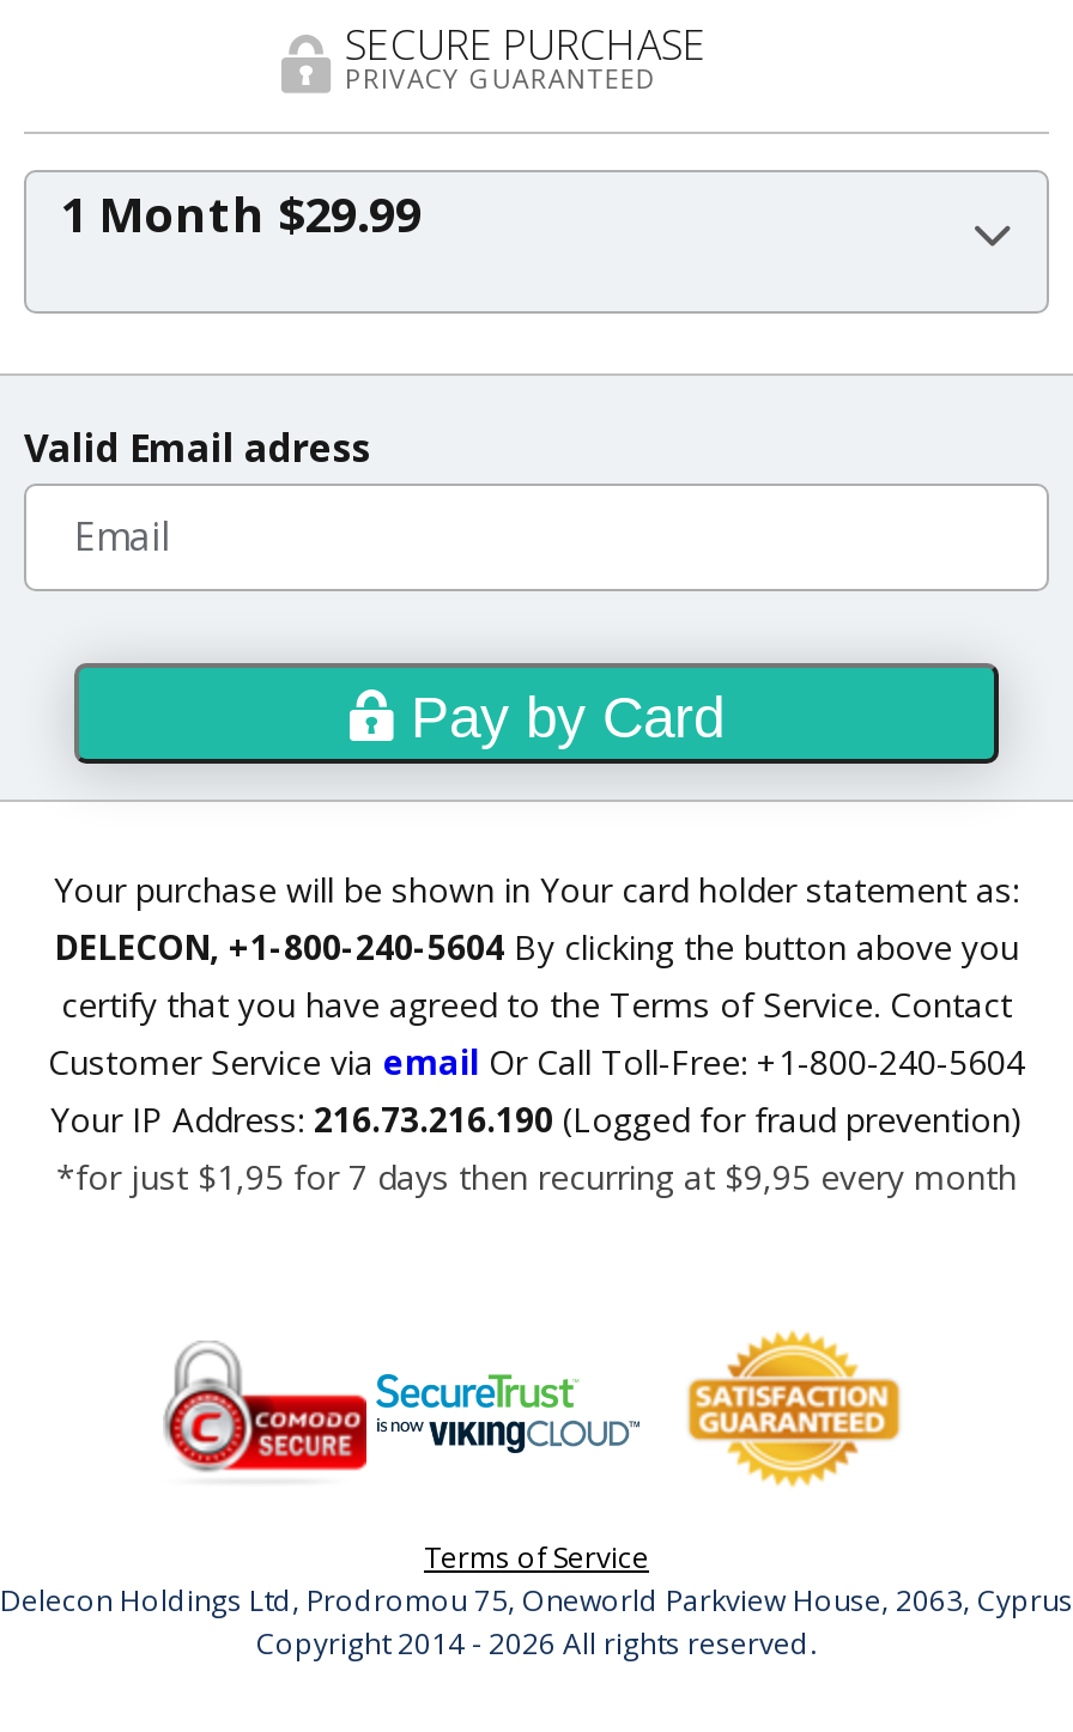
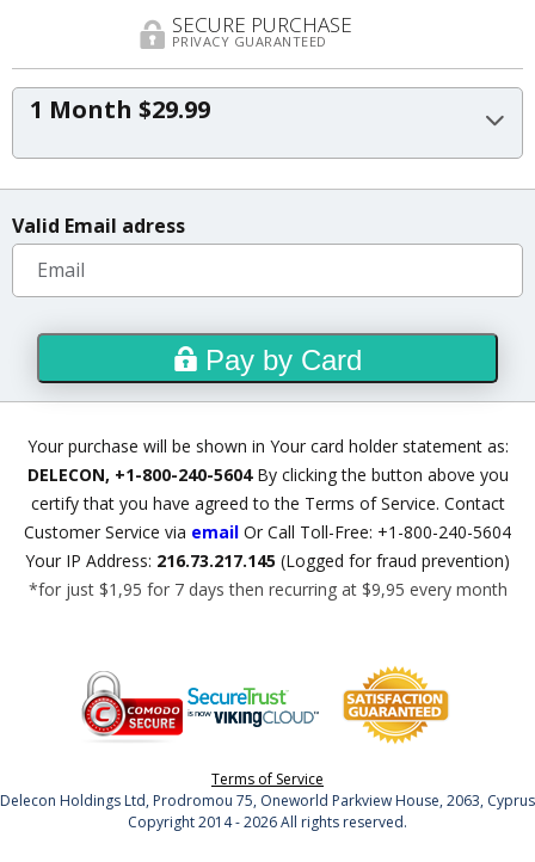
[50,1096,1023,1142] Your IP Address: 216.73.216.190 (Logged for fraud prevention) -> [25,549,510,572] Your IP Address: 216.73.217.145 (Logged for fraud prevention)

